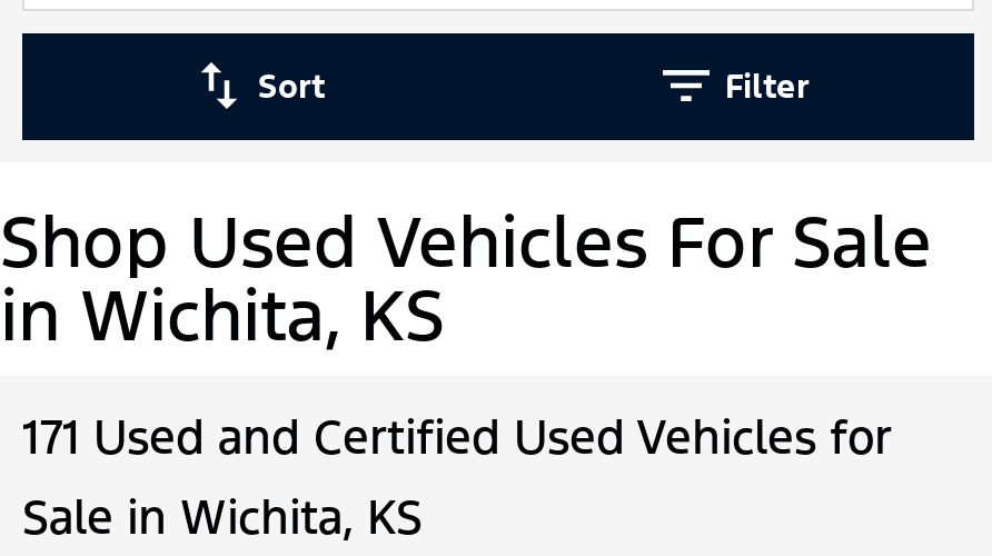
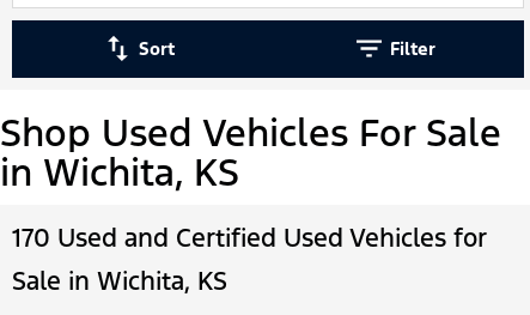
[22,406,892,466] 171 Used and Certified Used Vehicles for -> [12,221,487,254] 170 Used and Certified Used Vehicles for

